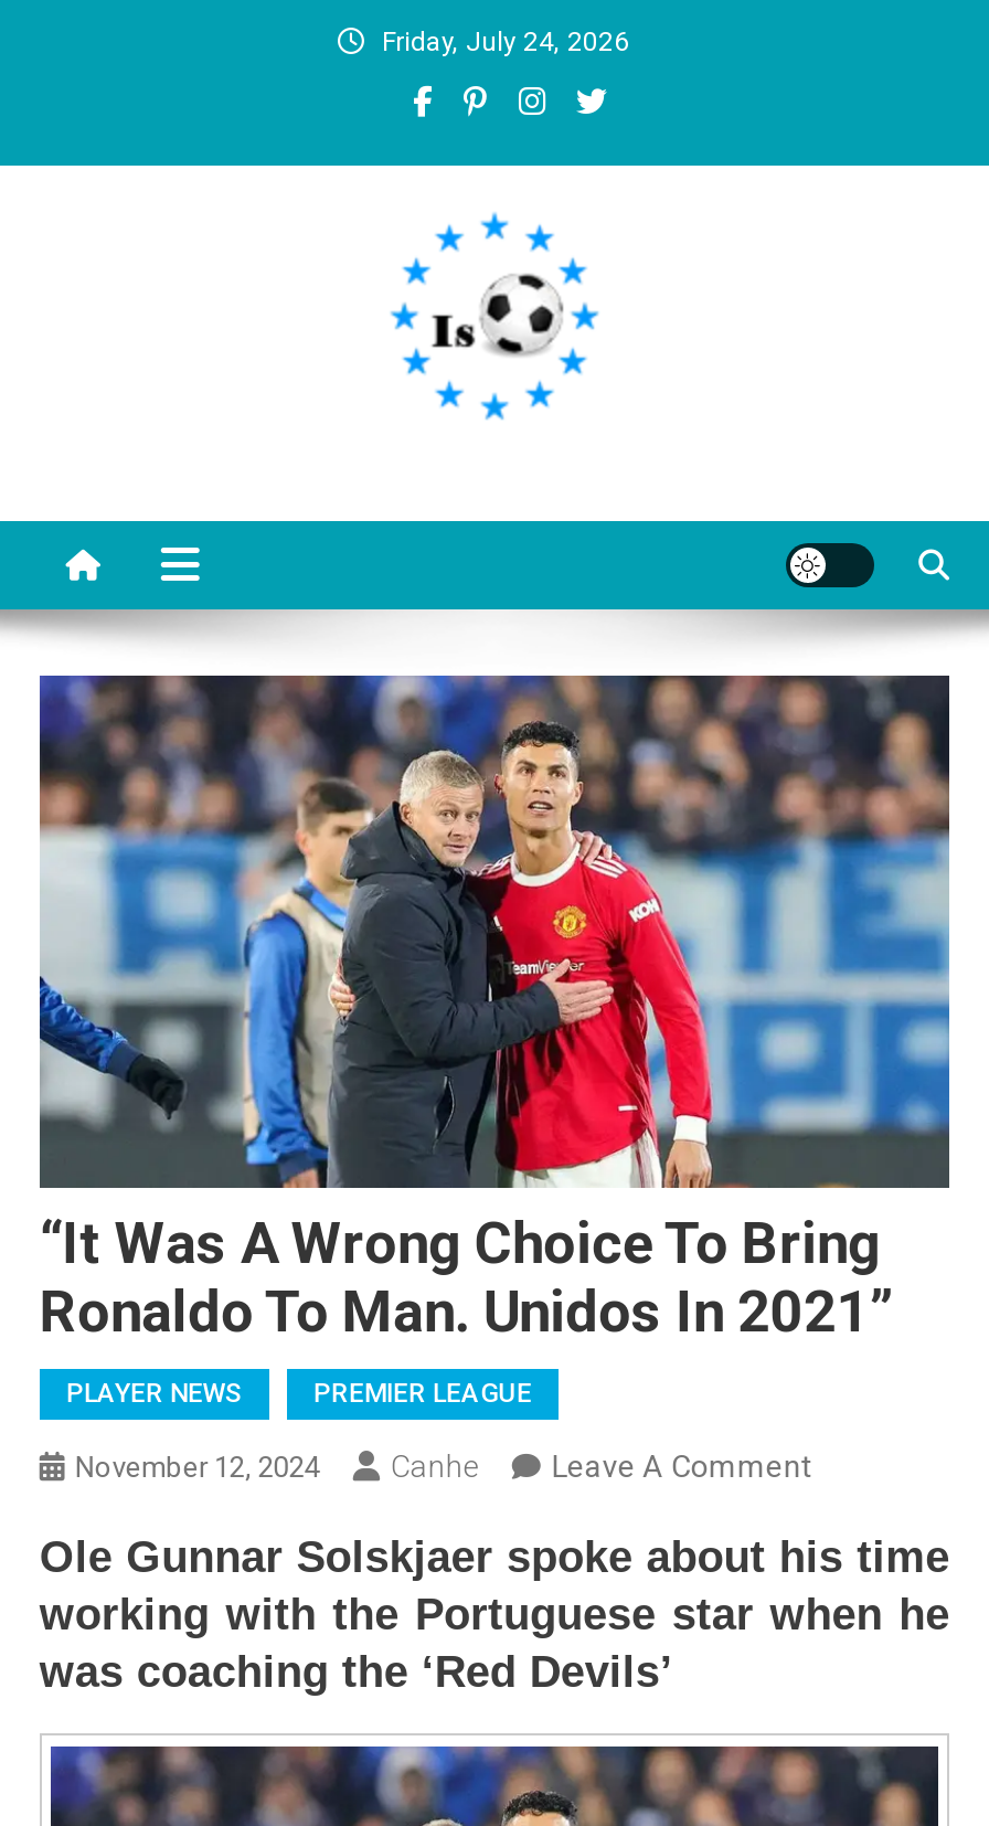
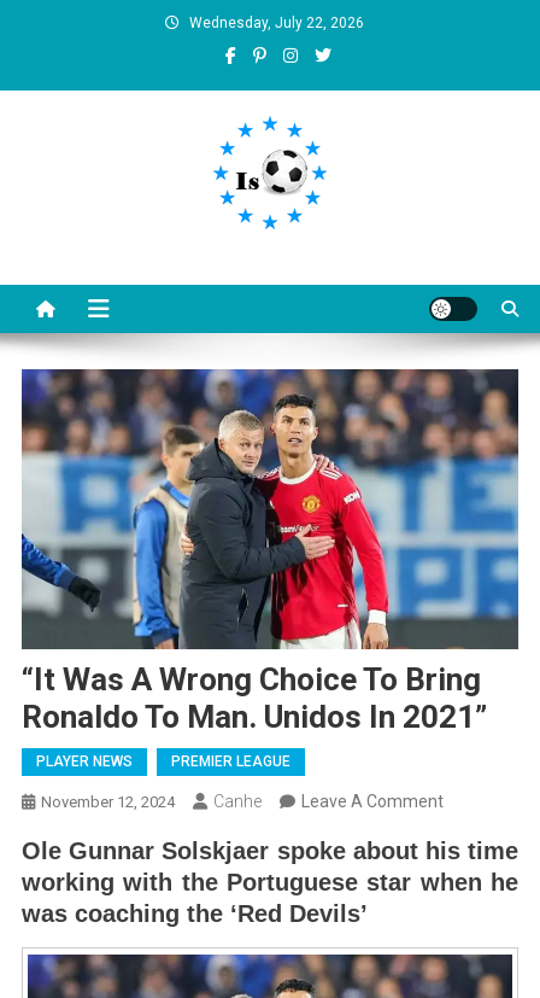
[382,26,629,57] Friday, July 24, 2026 -> [189,14,363,31] Wednesday, July 22, 2026

